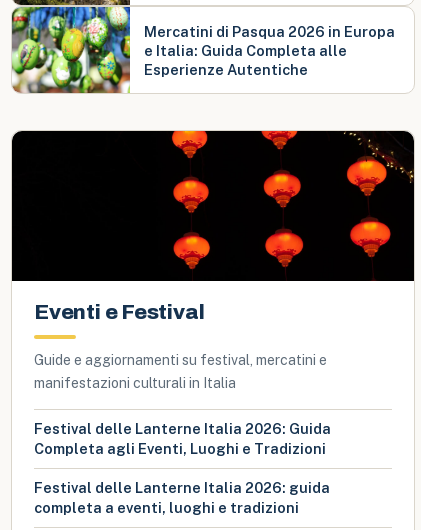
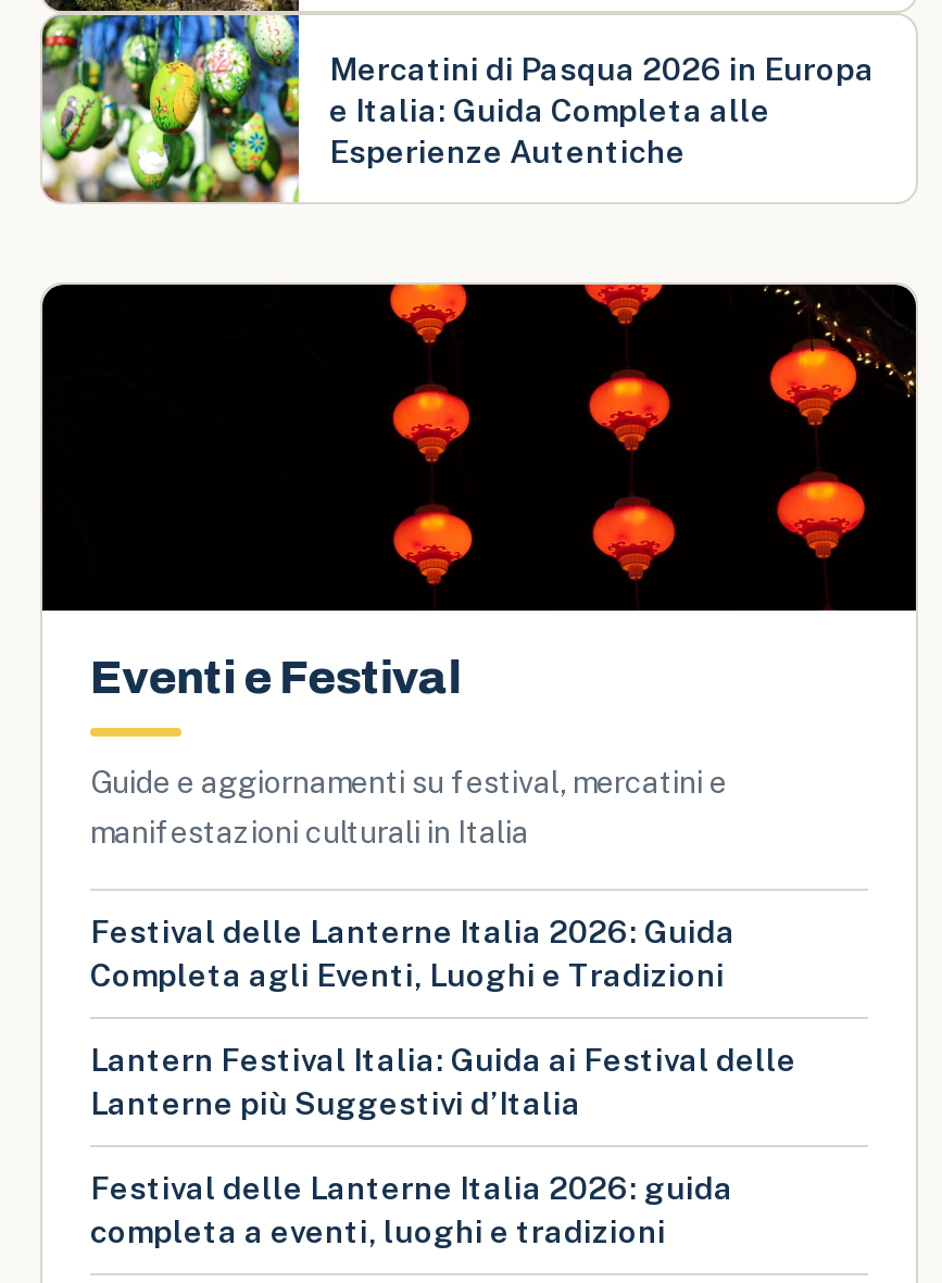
none -> [90,1041,796,1121] Lantern Festival Italia: Guida ai Festival delle | Lanterne più Suggestivi d’Italia

